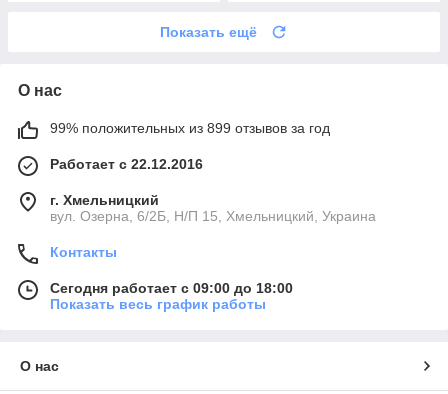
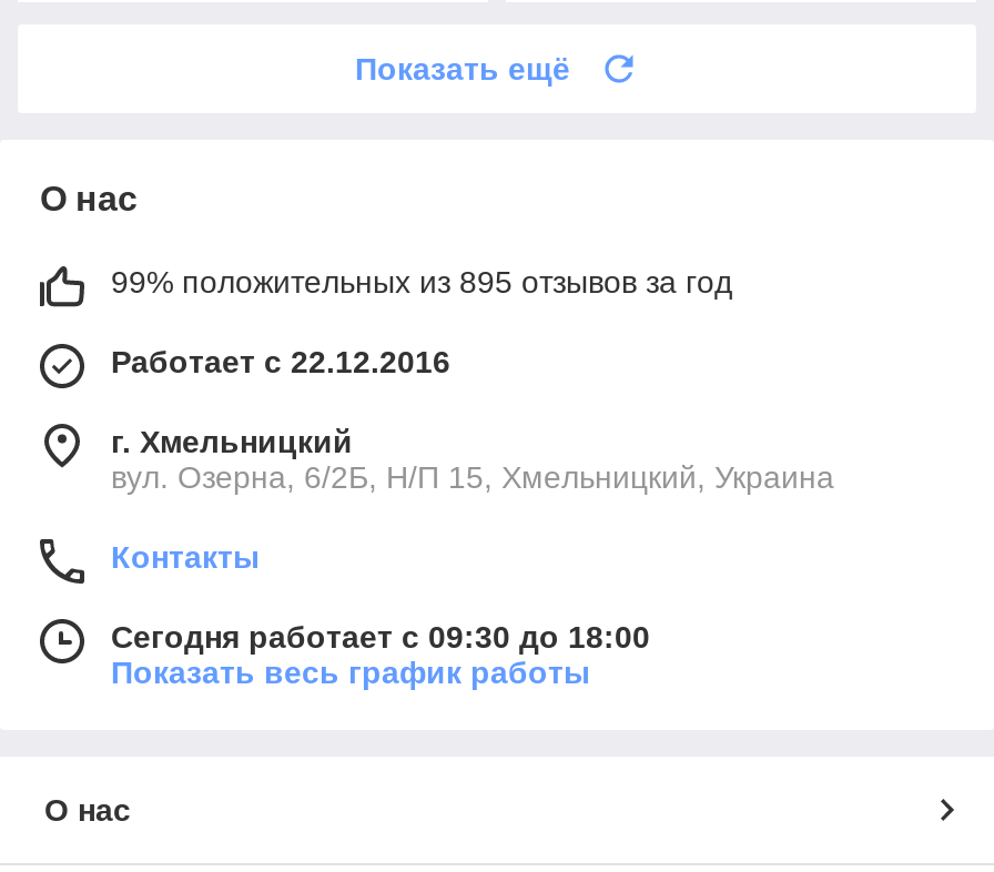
[50,120,330,136] 99% положительных из 899 отзывов за год -> [111,264,732,299] 99% положительных из 895 отзывов за год
[50,280,293,296] Сегодня работает с 09:00 до 18:00 -> [111,619,650,654] Сегодня работает с 09:30 до 18:00

